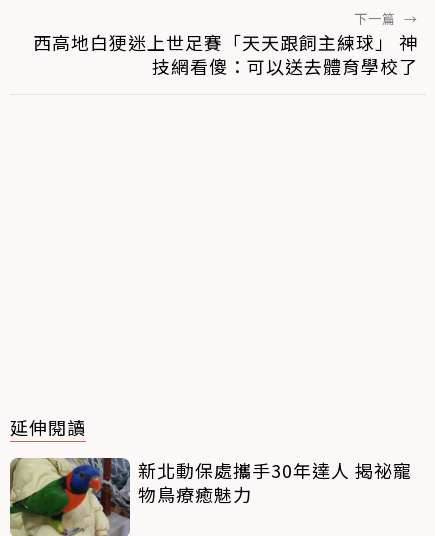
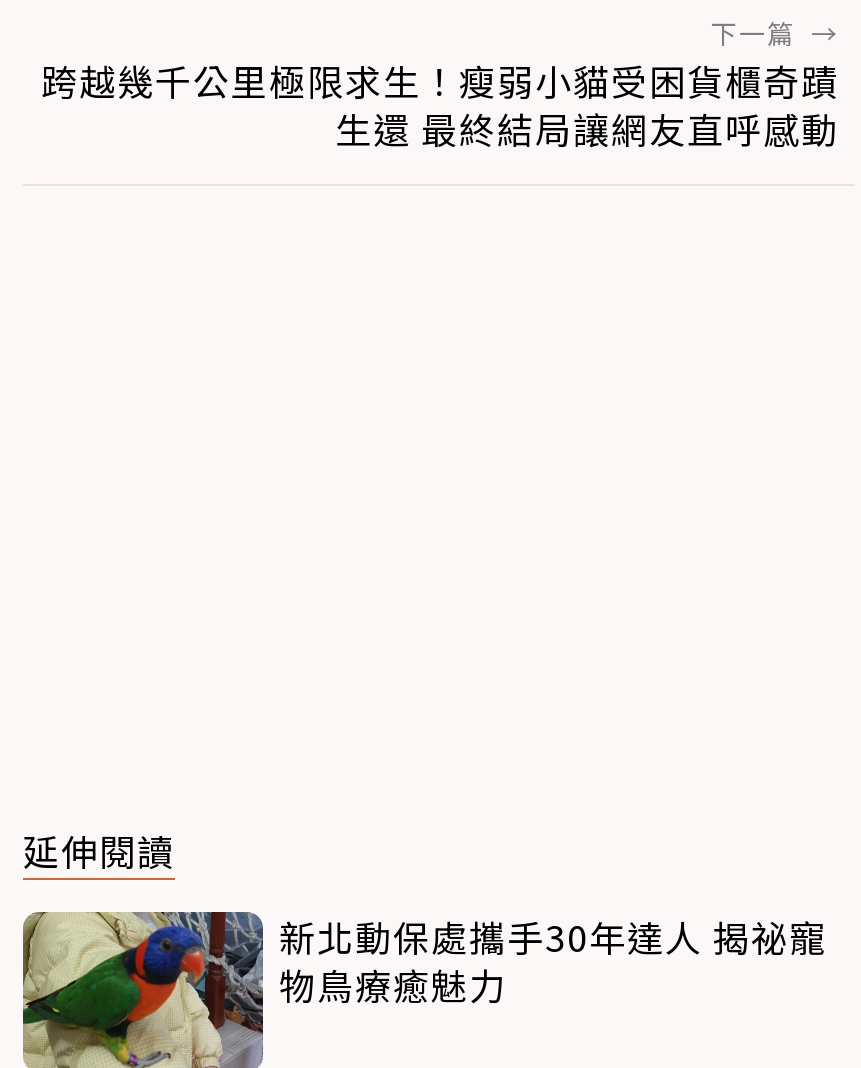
[33,29,418,79] 西高地白㹴迷上世足賽「天天跟飼主練球」 神 | 技網看傻：可以送去體育學校了 -> [41,54,839,154] 跨越幾千公里極限求生！瘦弱小貓受困貨櫃奇蹟 | 生還 最終結局讓網友直呼感動

